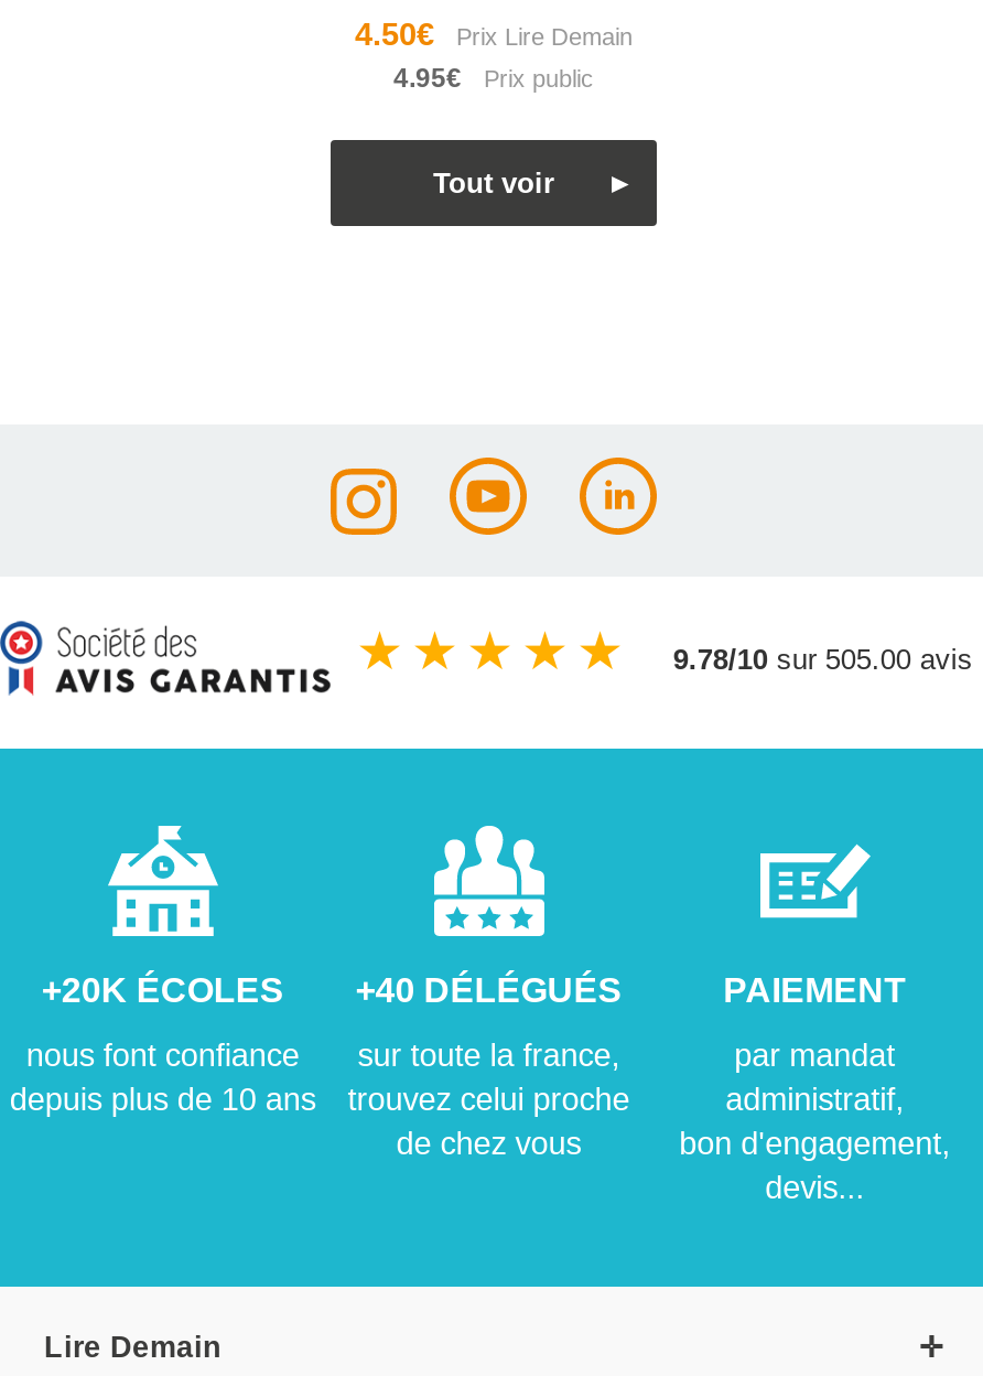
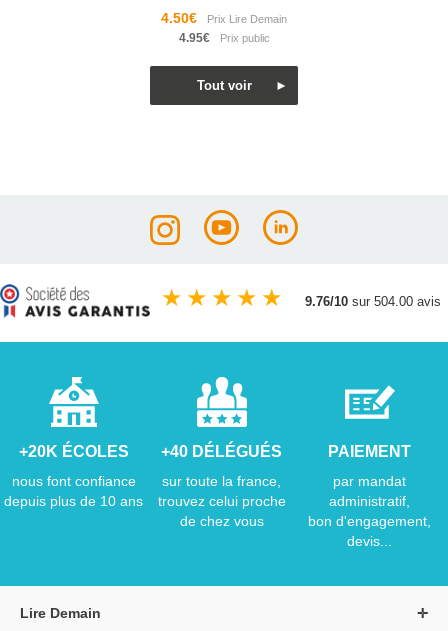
[673,643,973,676] 9.78/10 sur 505.00 avis -> [305,294,441,309] 9.76/10 sur 504.00 avis

